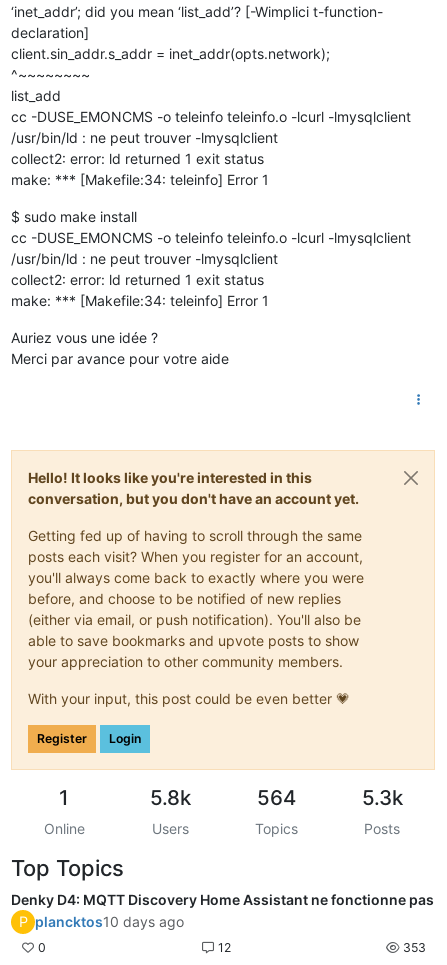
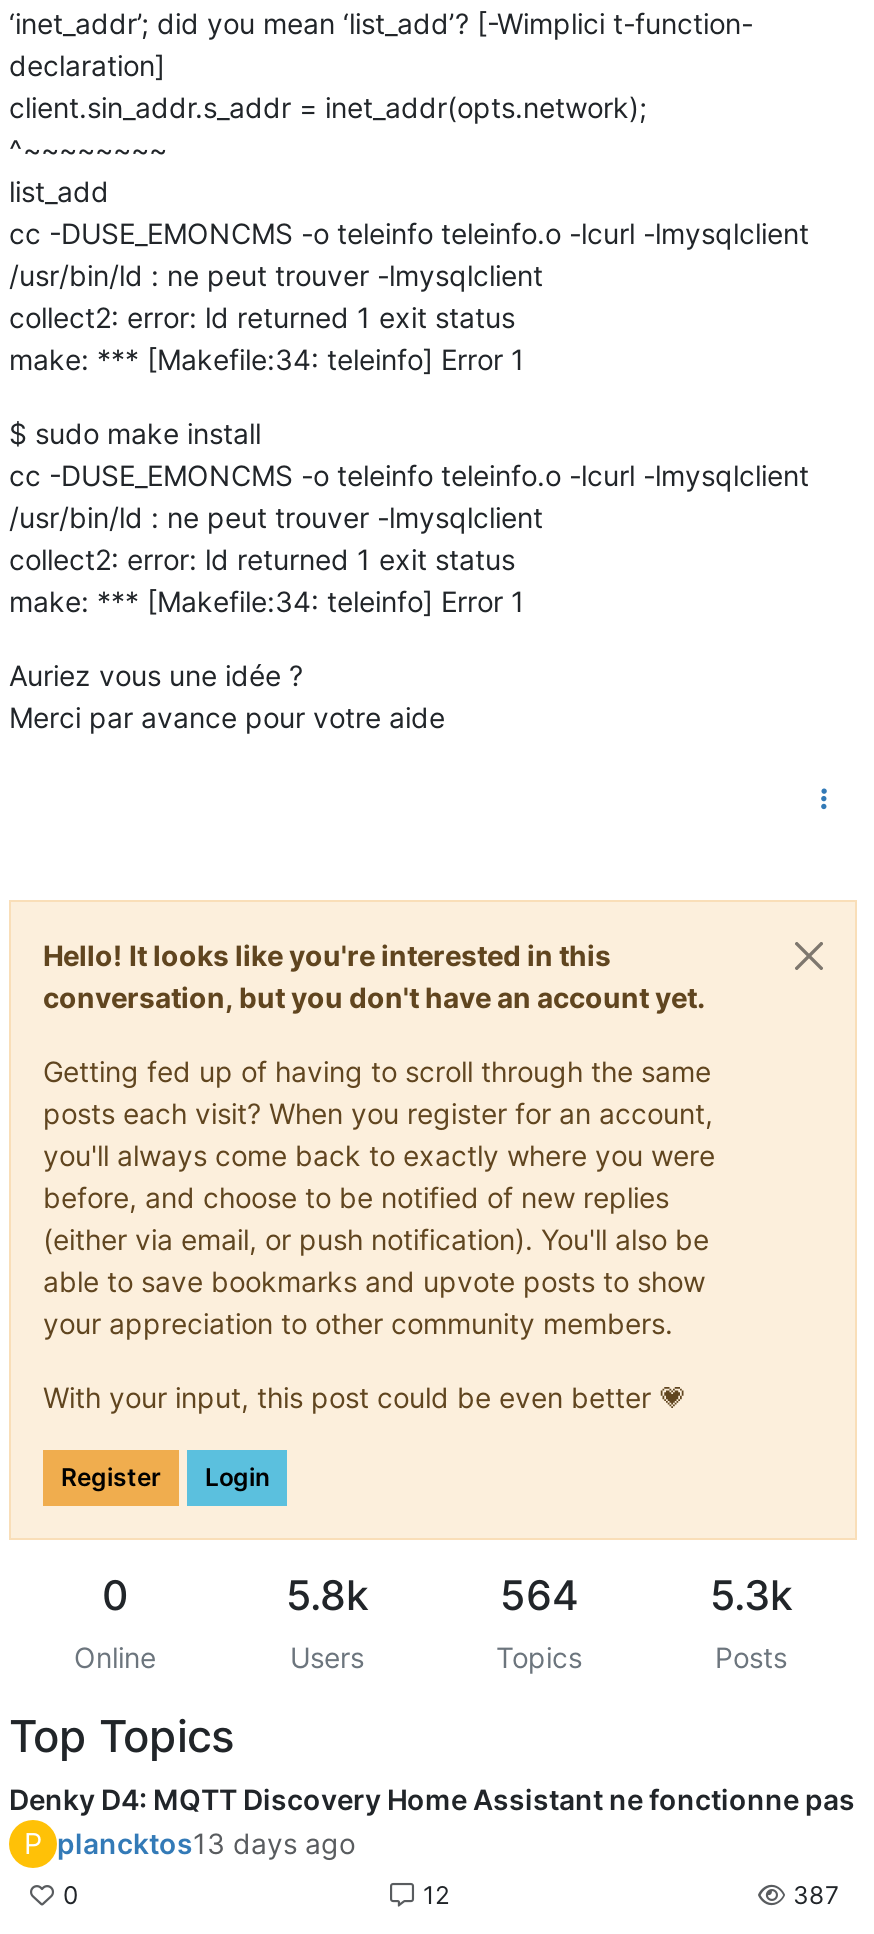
[59,785,69,810] 1 -> [102,1571,128,1621] 0
[18,913,184,930] P plancktos10 days ago -> [24,1827,355,1861] P plancktos13 days ago
[400,940,426,955] 353 -> [787,1881,839,1911] 387

